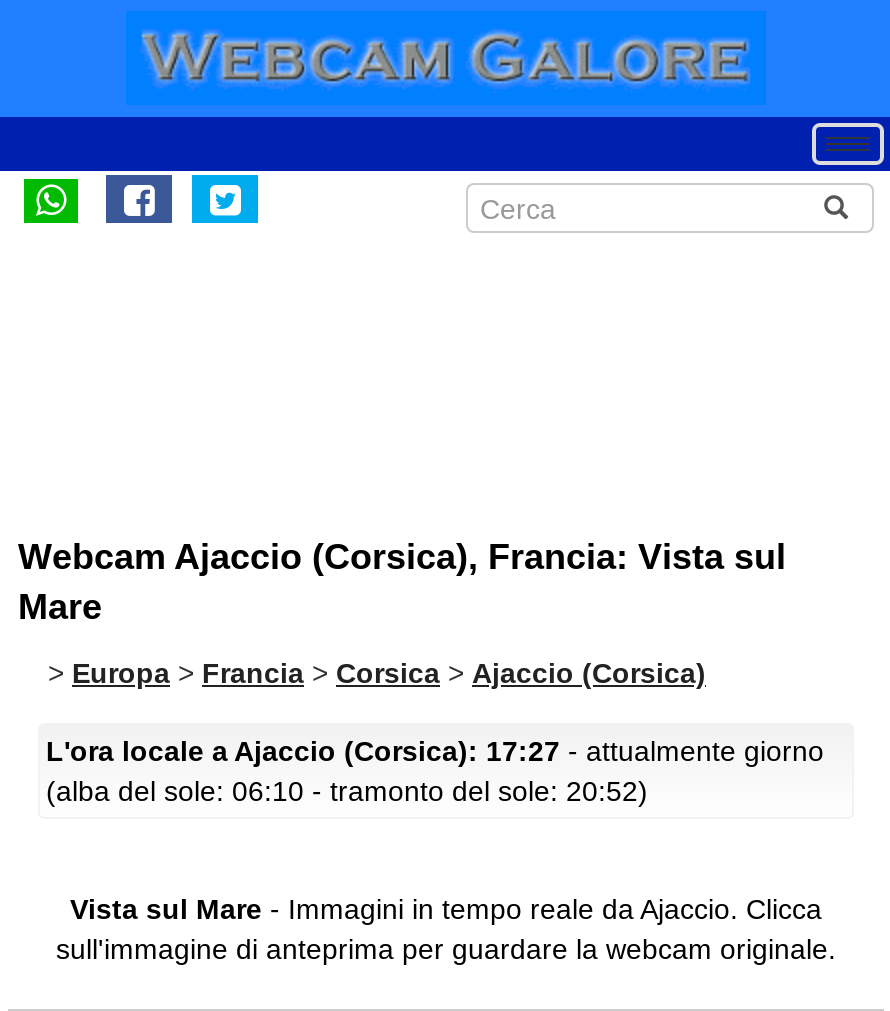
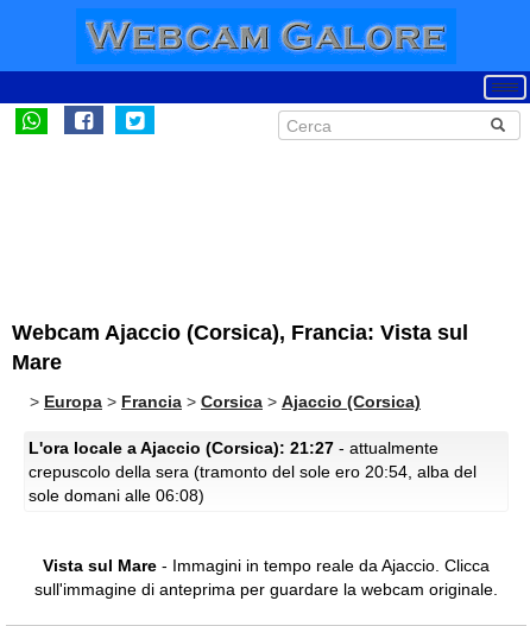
[46,735,824,807] L'ora locale a Ajaccio (Corsica): 17:27 - attualmente giorno | (alba del sole: 06:10 - tramonto del sole: 20:52) -> [29,438,477,505] L'ora locale a Ajaccio (Corsica): 21:27 - attualmente | crepuscolo della sera (tramonto del sole ero 20:54, alba del | sole domani alle 06:08)

